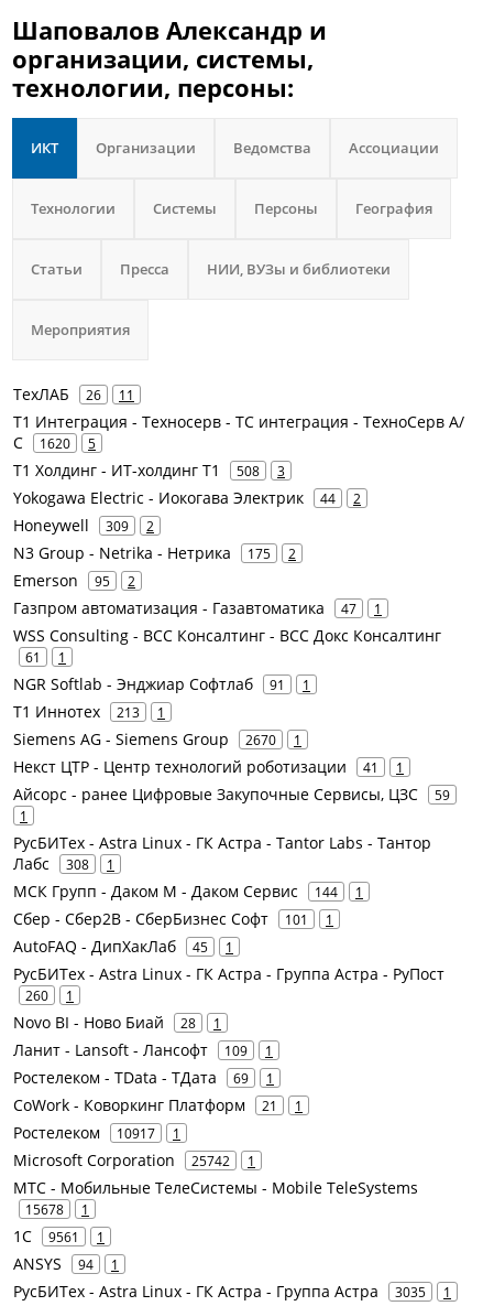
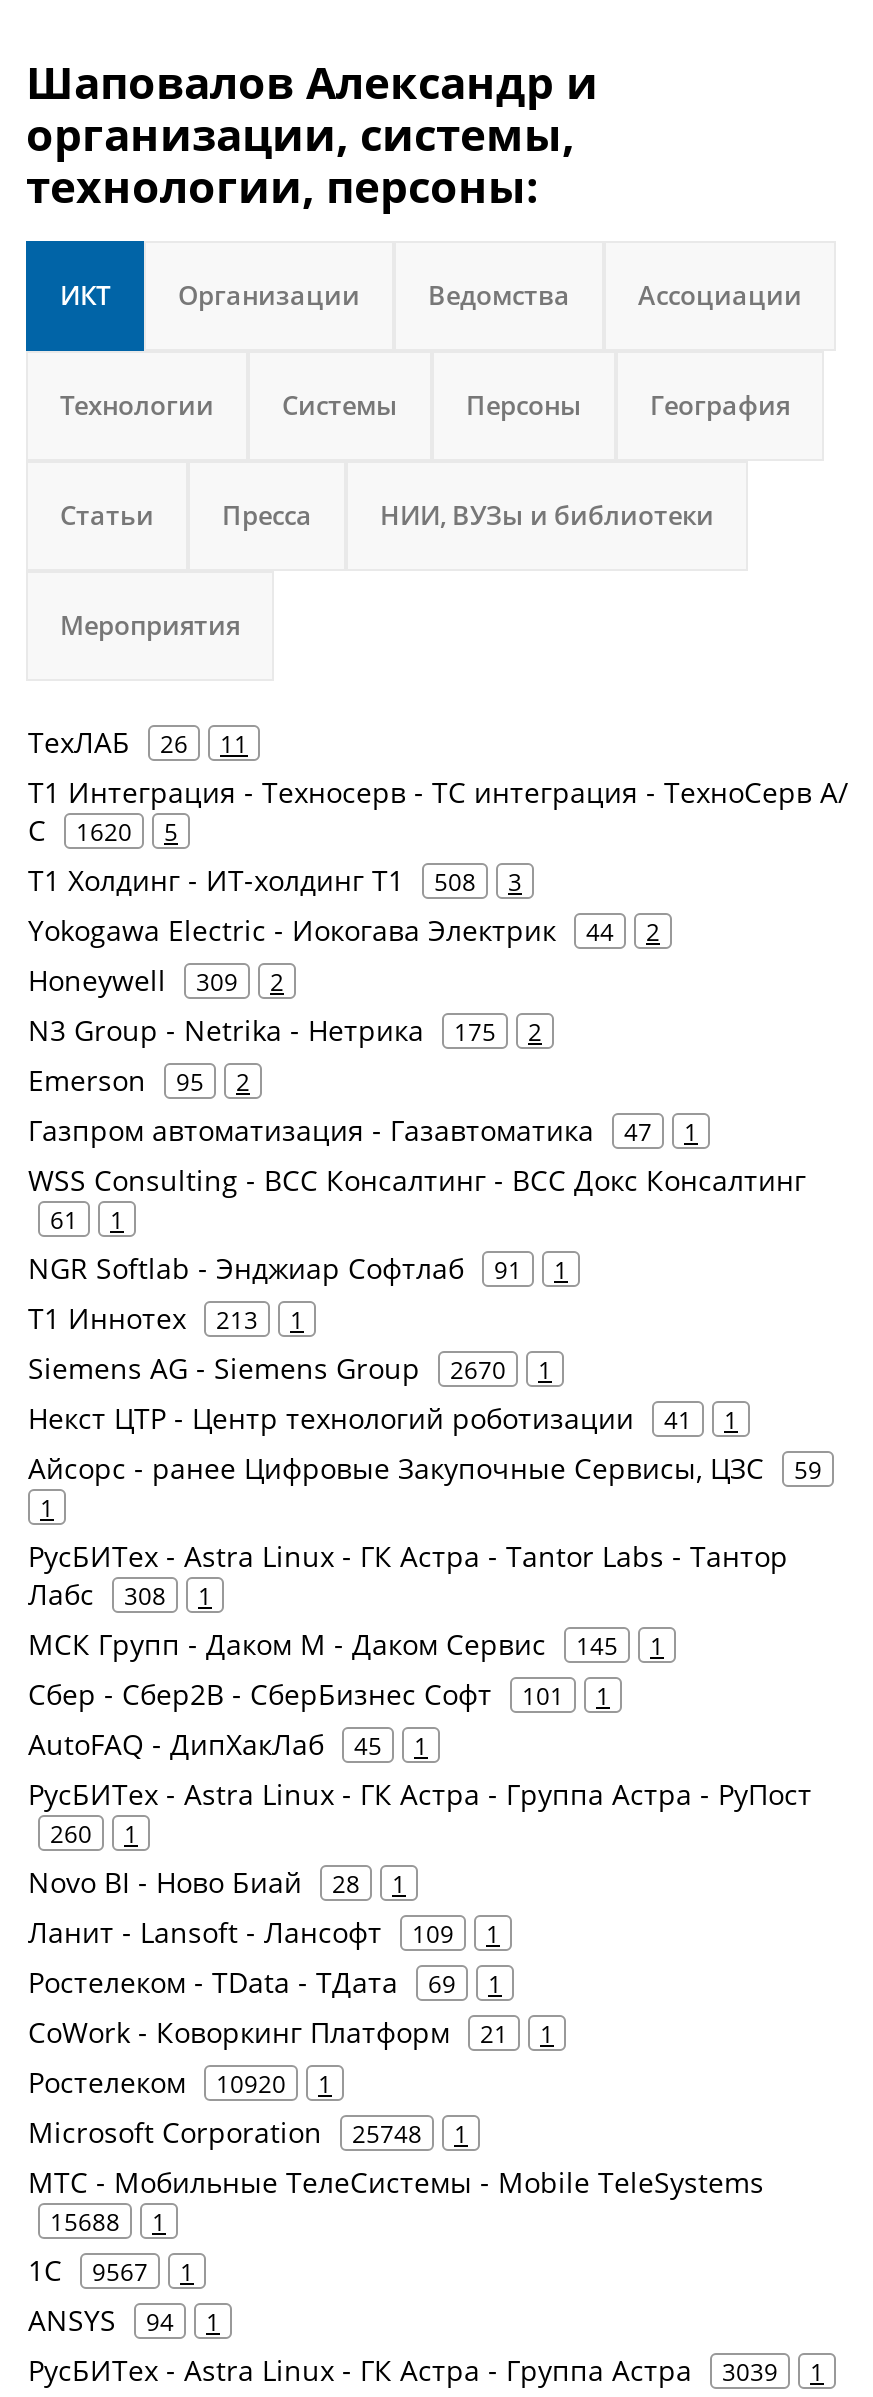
[13,881,363,902] МСК Групп - Даком М - Даком Сервис 144 1 -> [28,1625,664,1663] МСК Групп - Даком М - Даком Сервис 145 1
[13,1122,180,1143] Ростелеком 10917 1 -> [28,2063,332,2101] Ростелеком 10920 1
[13,1150,255,1170] Microsoft Corporation 25742 1 -> [28,2113,468,2151] Microsoft Corporation 25748 1
[25,1200,89,1218] 15678 1 -> [50,2205,166,2237] 15688 1
[13,1226,105,1246] 1С 9561 1 -> [28,2251,194,2289] 1С 9567 1
[13,1281,451,1302] РусБИТех - Astra Linux - ГК Астра - Группа Астра 3035 1 -> [28,2351,824,2389] РусБИТех - Astra Linux - ГК Астра - Группа Астра 3039 1

